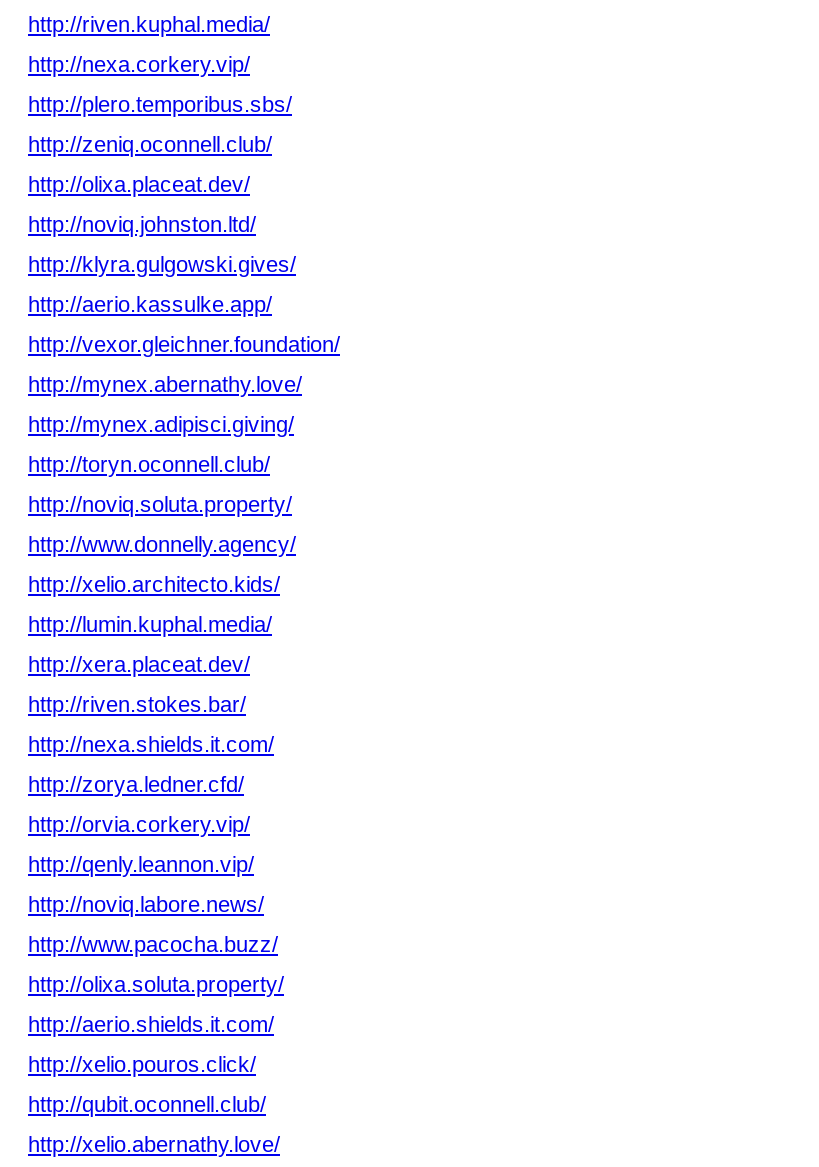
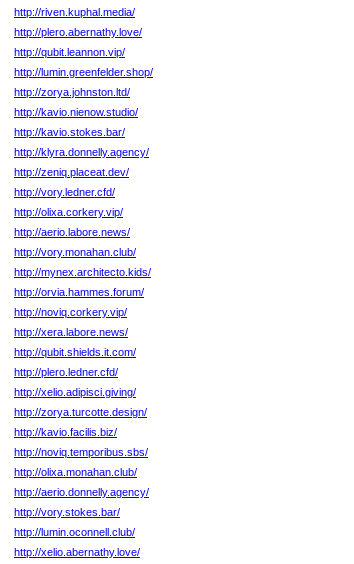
[28,52,340,1116] http://nexa.corkery.vip/ | http://plero.temporibus.sbs/ | http://zeniq.oconnell.club/ | http://olixa.placeat.dev/ | http://noviq.johnston.ltd/ | http://klyra.gulgowski.gives/ | http://aerio.kassulke.app/ | http://vexor.gleichner.foundation/ | http://mynex.abernathy.love/ | http://mynex.adipisci.giving/ | http://toryn.oconnell.club/ | http://noviq.soluta.property/ | http://www.donnelly.agency/ | http://xelio.architecto.kids/ | http://lumin.kuphal.media/ | http://xera.placeat.dev/ | http://riven.stokes.bar/ | http://nexa.shields.it.com/ | http://zorya.ledner.cfd/ | http://orvia.corkery.vip/ | http://qenly.leannon.vip/ | http://noviq.labore.news/ | http://www.pacocha.buzz/ | http://olixa.soluta.property/ | http://aerio.shields.it.com/ | http://xelio.pouros.click/ | http://qubit.oconnell.club/ -> [14,26,153,538] http://plero.abernathy.love/ | http://qubit.leannon.vip/ | http://lumin.greenfelder.shop/ | http://zorya.johnston.ltd/ | http://kavio.nienow.studio/ | http://kavio.stokes.bar/ | http://klyra.donnelly.agency/ | http://zeniq.placeat.dev/ | http://vory.ledner.cfd/ | http://olixa.corkery.vip/ | http://aerio.labore.news/ | http://vory.monahan.club/ | http://mynex.architecto.kids/ | http://orvia.hammes.forum/ | http://noviq.corkery.vip/ | http://xera.labore.news/ | http://qubit.shields.it.com/ | http://plero.ledner.cfd/ | http://xelio.adipisci.giving/ | http://zorya.turcotte.design/ | http://kavio.facilis.biz/ | http://noviq.temporibus.sbs/ | http://olixa.monahan.club/ | http://aerio.donnelly.agency/ | http://vory.stokes.bar/ | http://lumin.oconnell.club/

